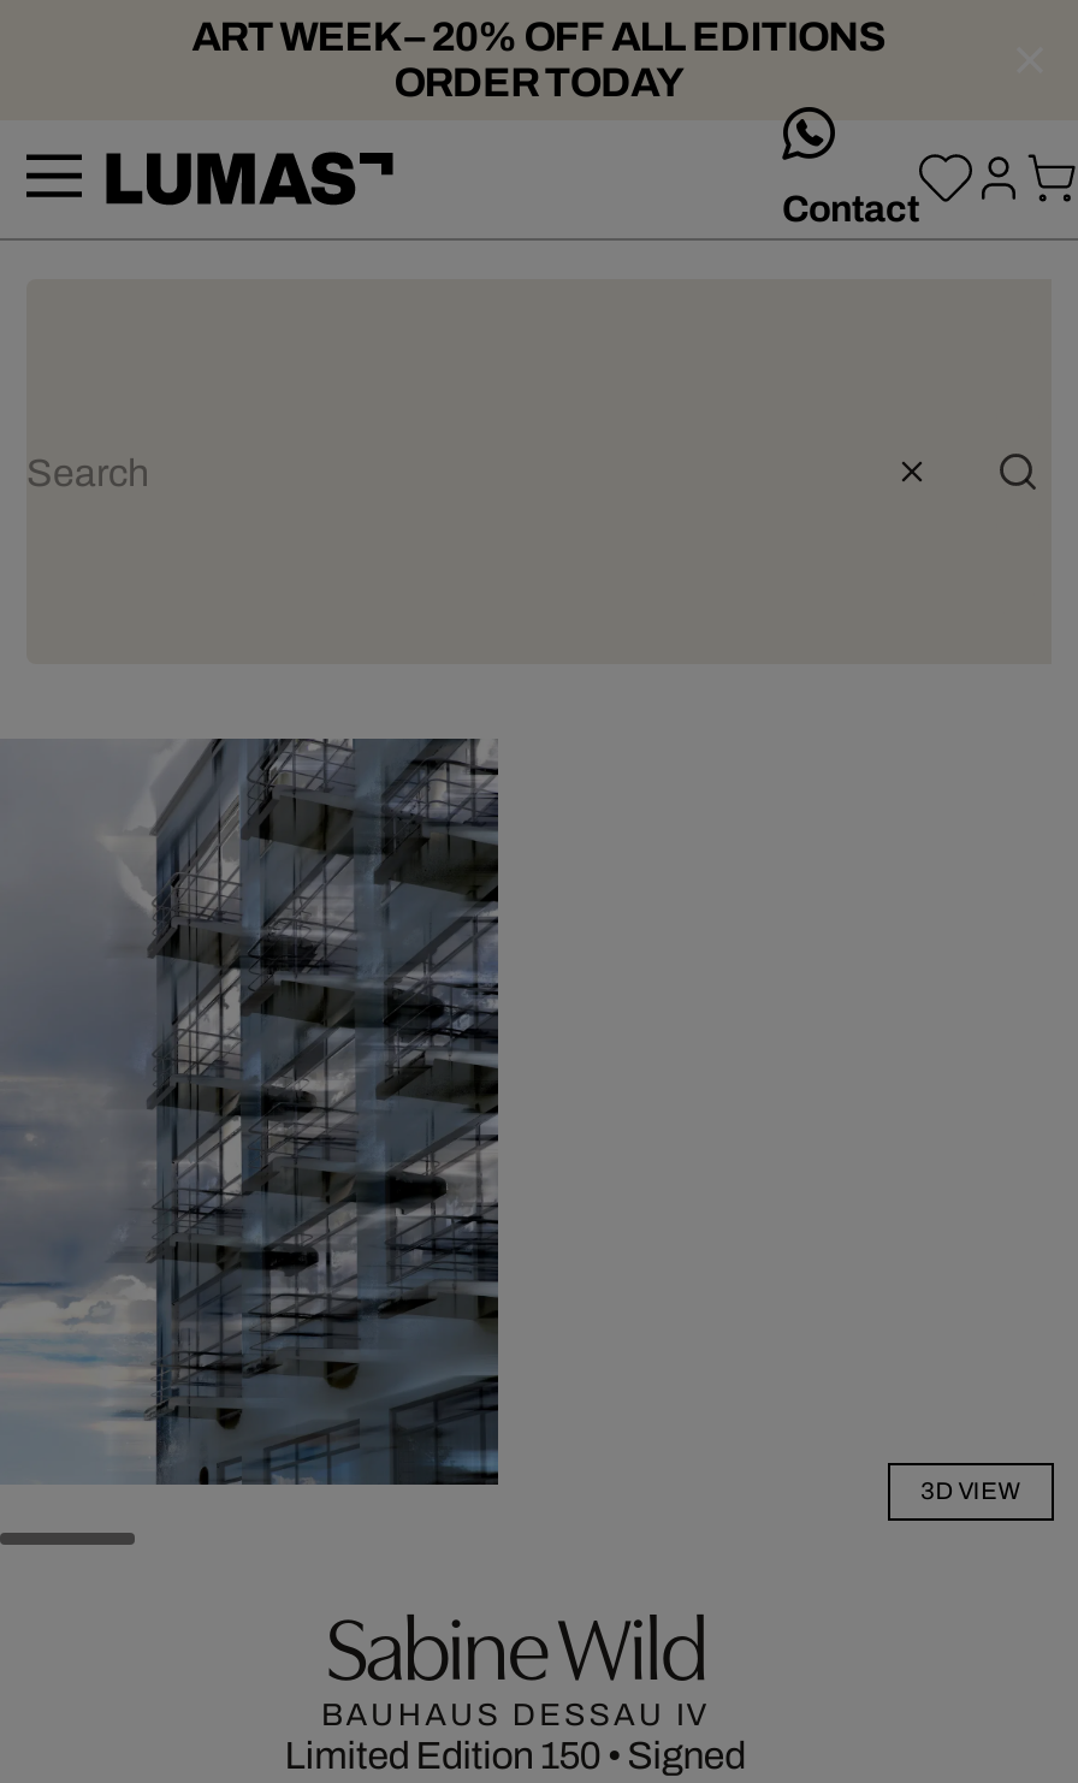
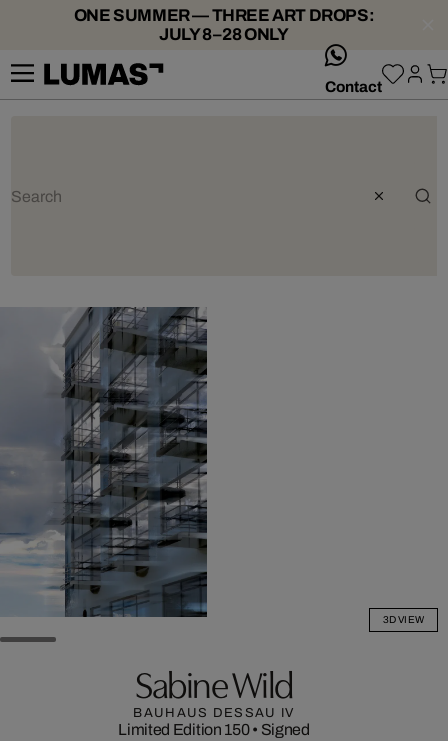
[192,14,886,106] ART WEEK – 20% OFF ALL EDITIONS | ORDER TODAY -> [74,6,374,44] ONE SUMMER — THREE ART DROPS: | JULY 8–28 ONLY

